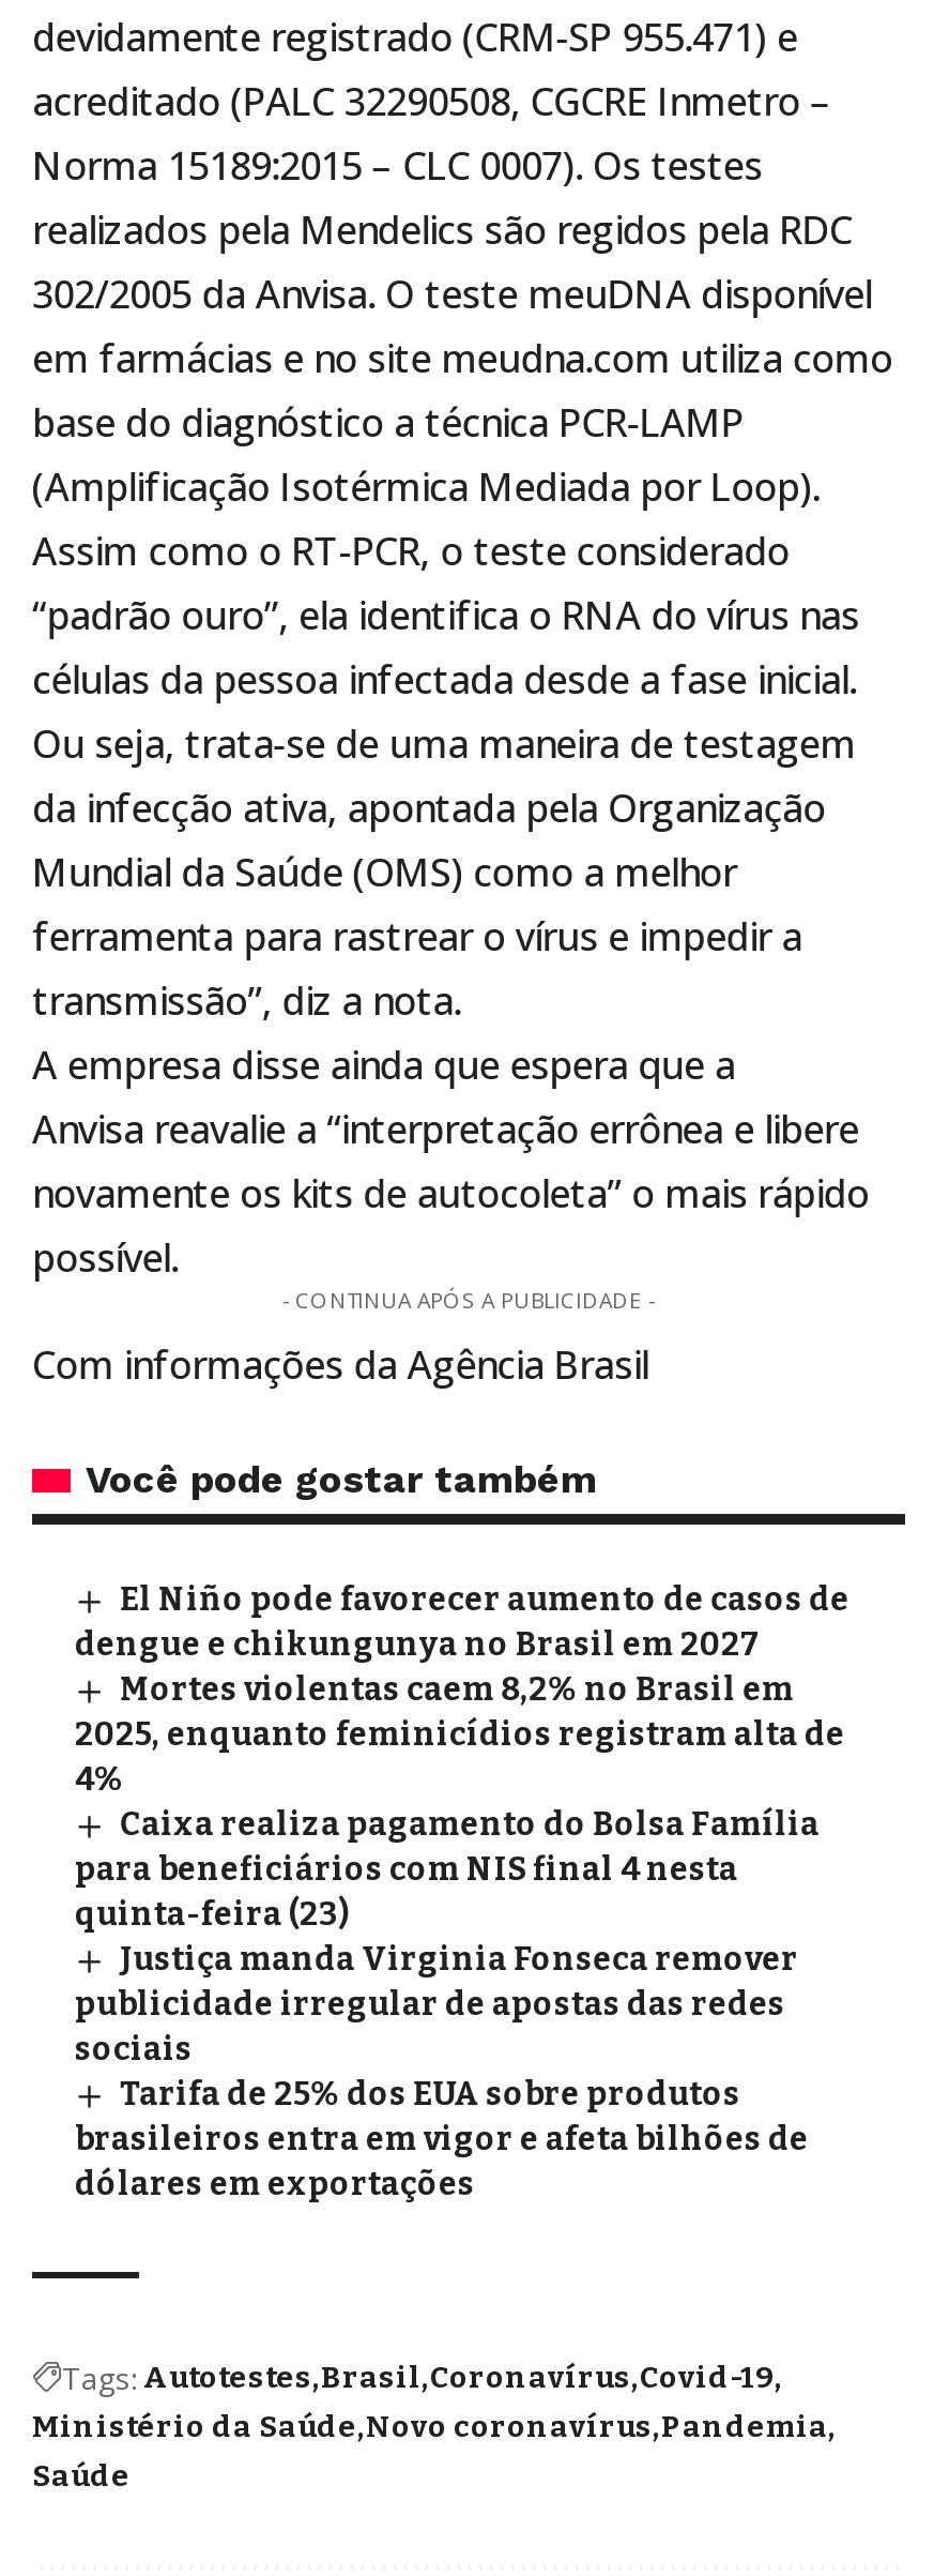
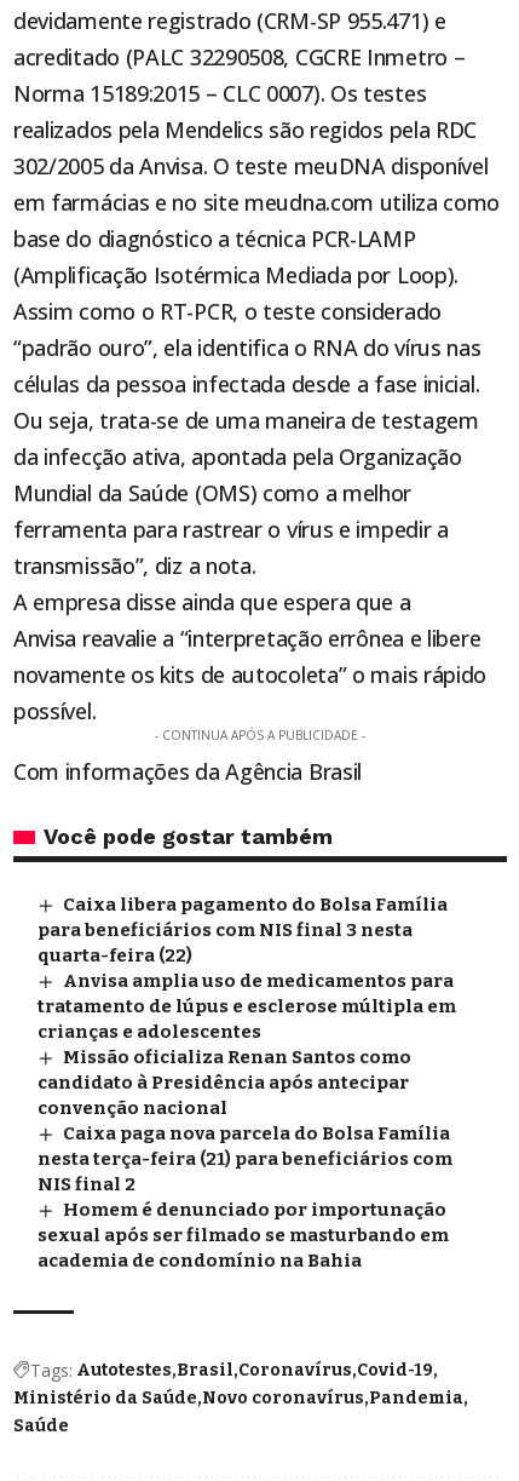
[75,1580,850,2203] El Niño pode favorecer aumento de casos de | dengue e chikungunya no Brasil em 2027 | Mortes violentas caem 8,2% no Brasil em | 2025, enquanto feminicídios registram alta de | 4% | Caixa realiza pagamento do Bolsa Família | para beneficiários com NIS final 4 nesta | quinta-feira (23) | Justiça manda Virginia Fonseca remover | publicidade irregular de apostas das redes | sociais | Tarifa de 25% dos EUA sobre produtos | brasileiros entra em vigor e afeta bilhões de | dólares em exportações -> [38,894,456,1271] Caixa libera pagamento do Bolsa Família | para beneficiários com NIS final 3 nesta | quarta-feira (22) | Anvisa amplia uso de medicamentos para | tratamento de lúpus e esclerose múltipla em | crianças e adolescentes | Missão oficializa Renan Santos como | candidato à Presidência após antecipar | convenção nacional | Caixa paga nova parcela do Bolsa Família | nesta terça-feira (21) para beneficiários com | NIS final 2 | Homem é denunciado por importunação | sexual após ser filmado se masturbando em | academia de condomínio na Bahia

